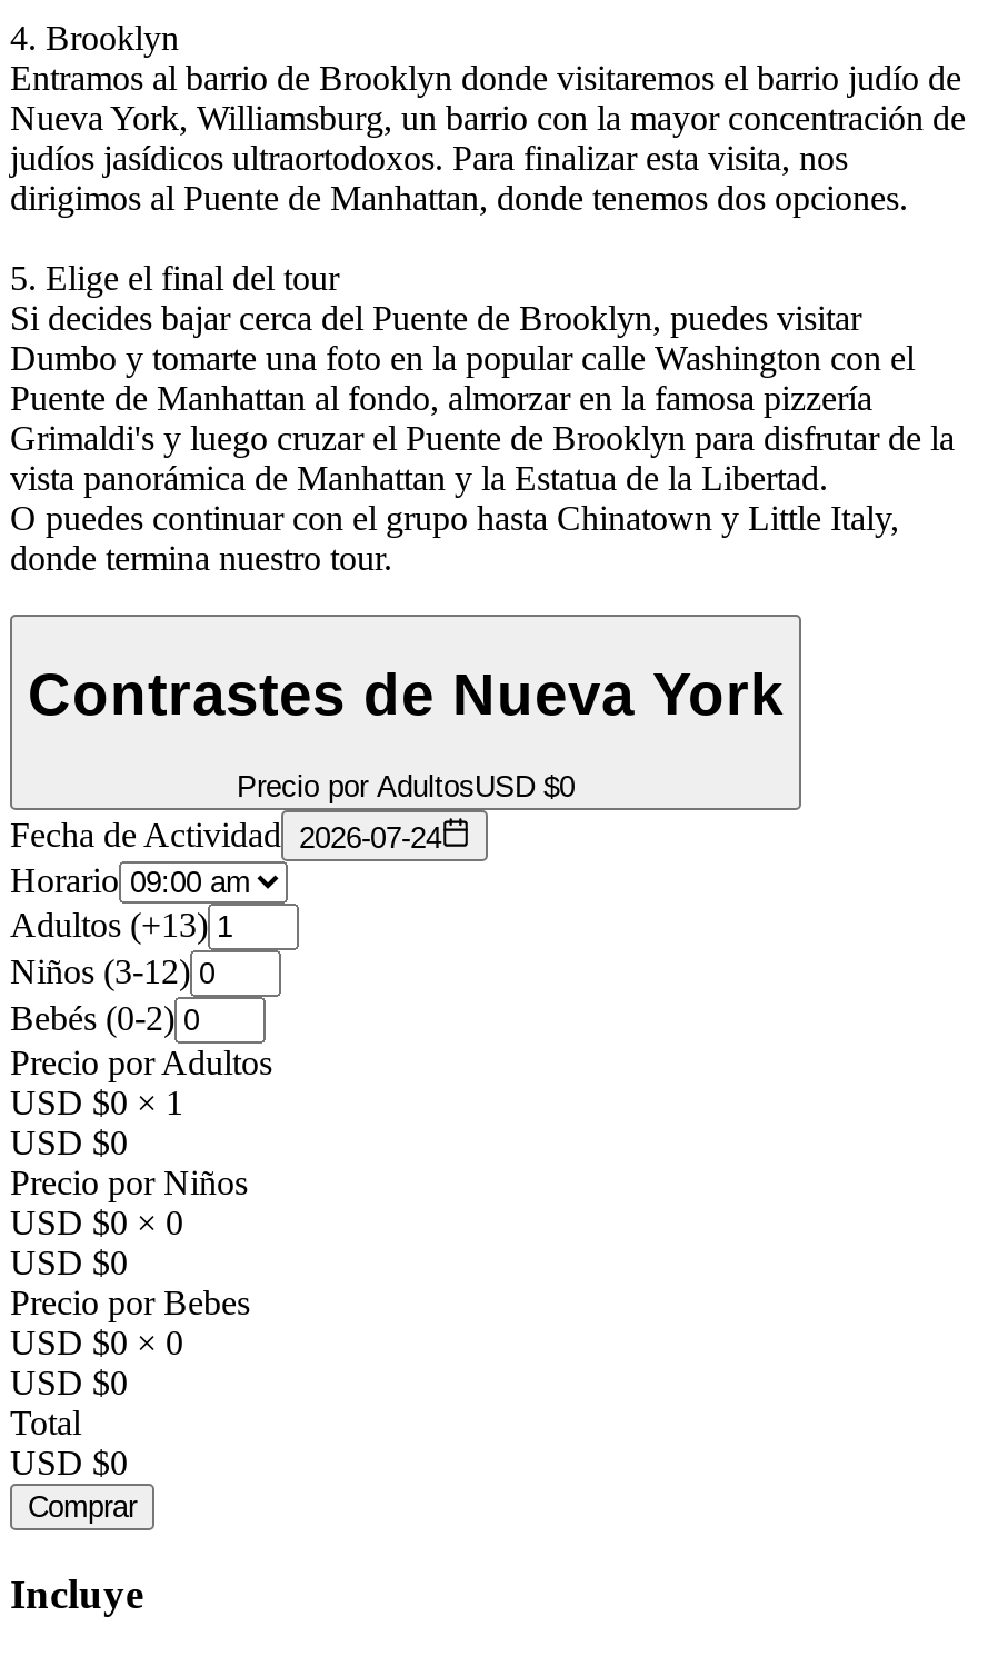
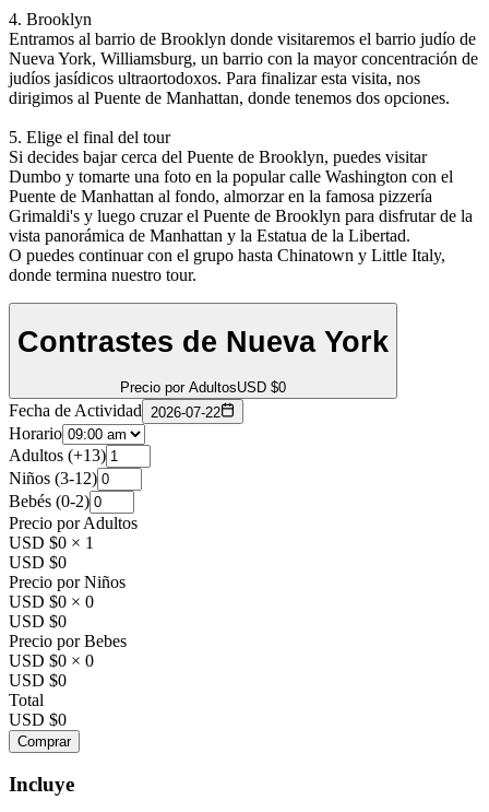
[10,816,441,854] Fecha de Actividad 2026-07-24 -> [9,402,220,420] Fecha de Actividad 2026-07-22

